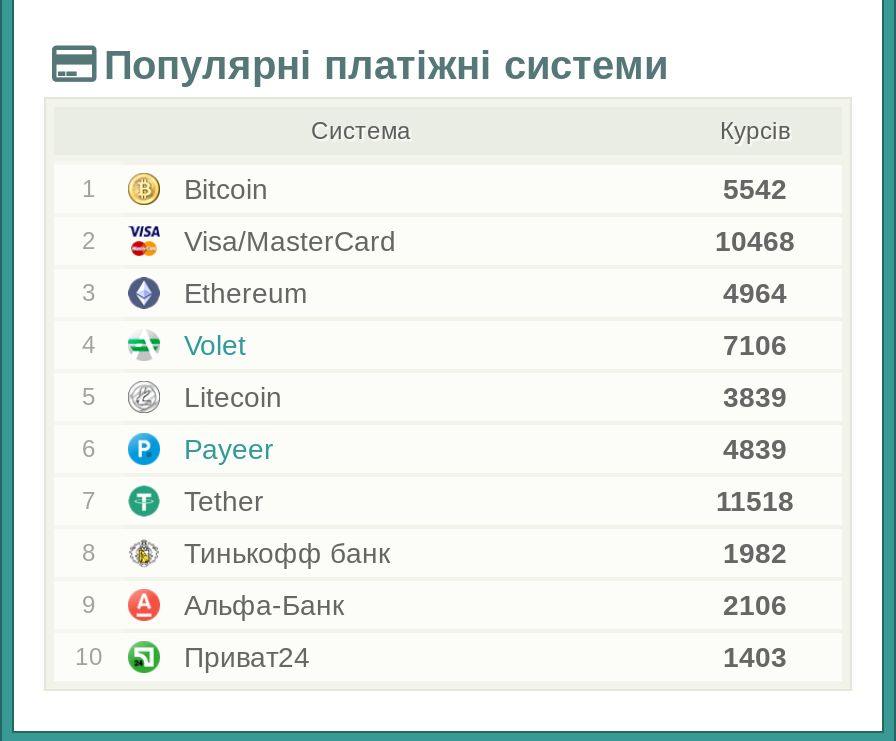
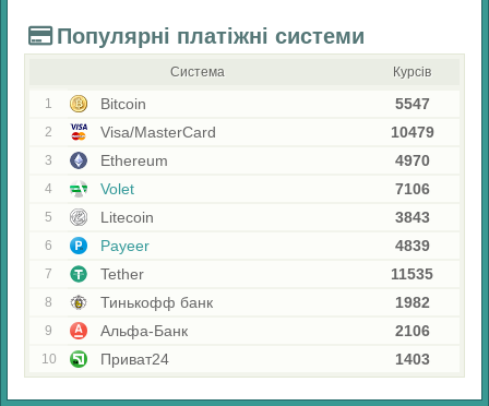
[723,173,787,205] 5542 -> [395,95,430,112] 5547
[715,225,795,257] 10468 -> [390,123,434,141] 10479
[723,277,787,309] 4964 -> [395,152,430,169] 4970
[723,381,787,413] 3839 -> [395,208,430,226] 3843
[716,485,794,517] 11518 -> [391,265,433,283] 11535

